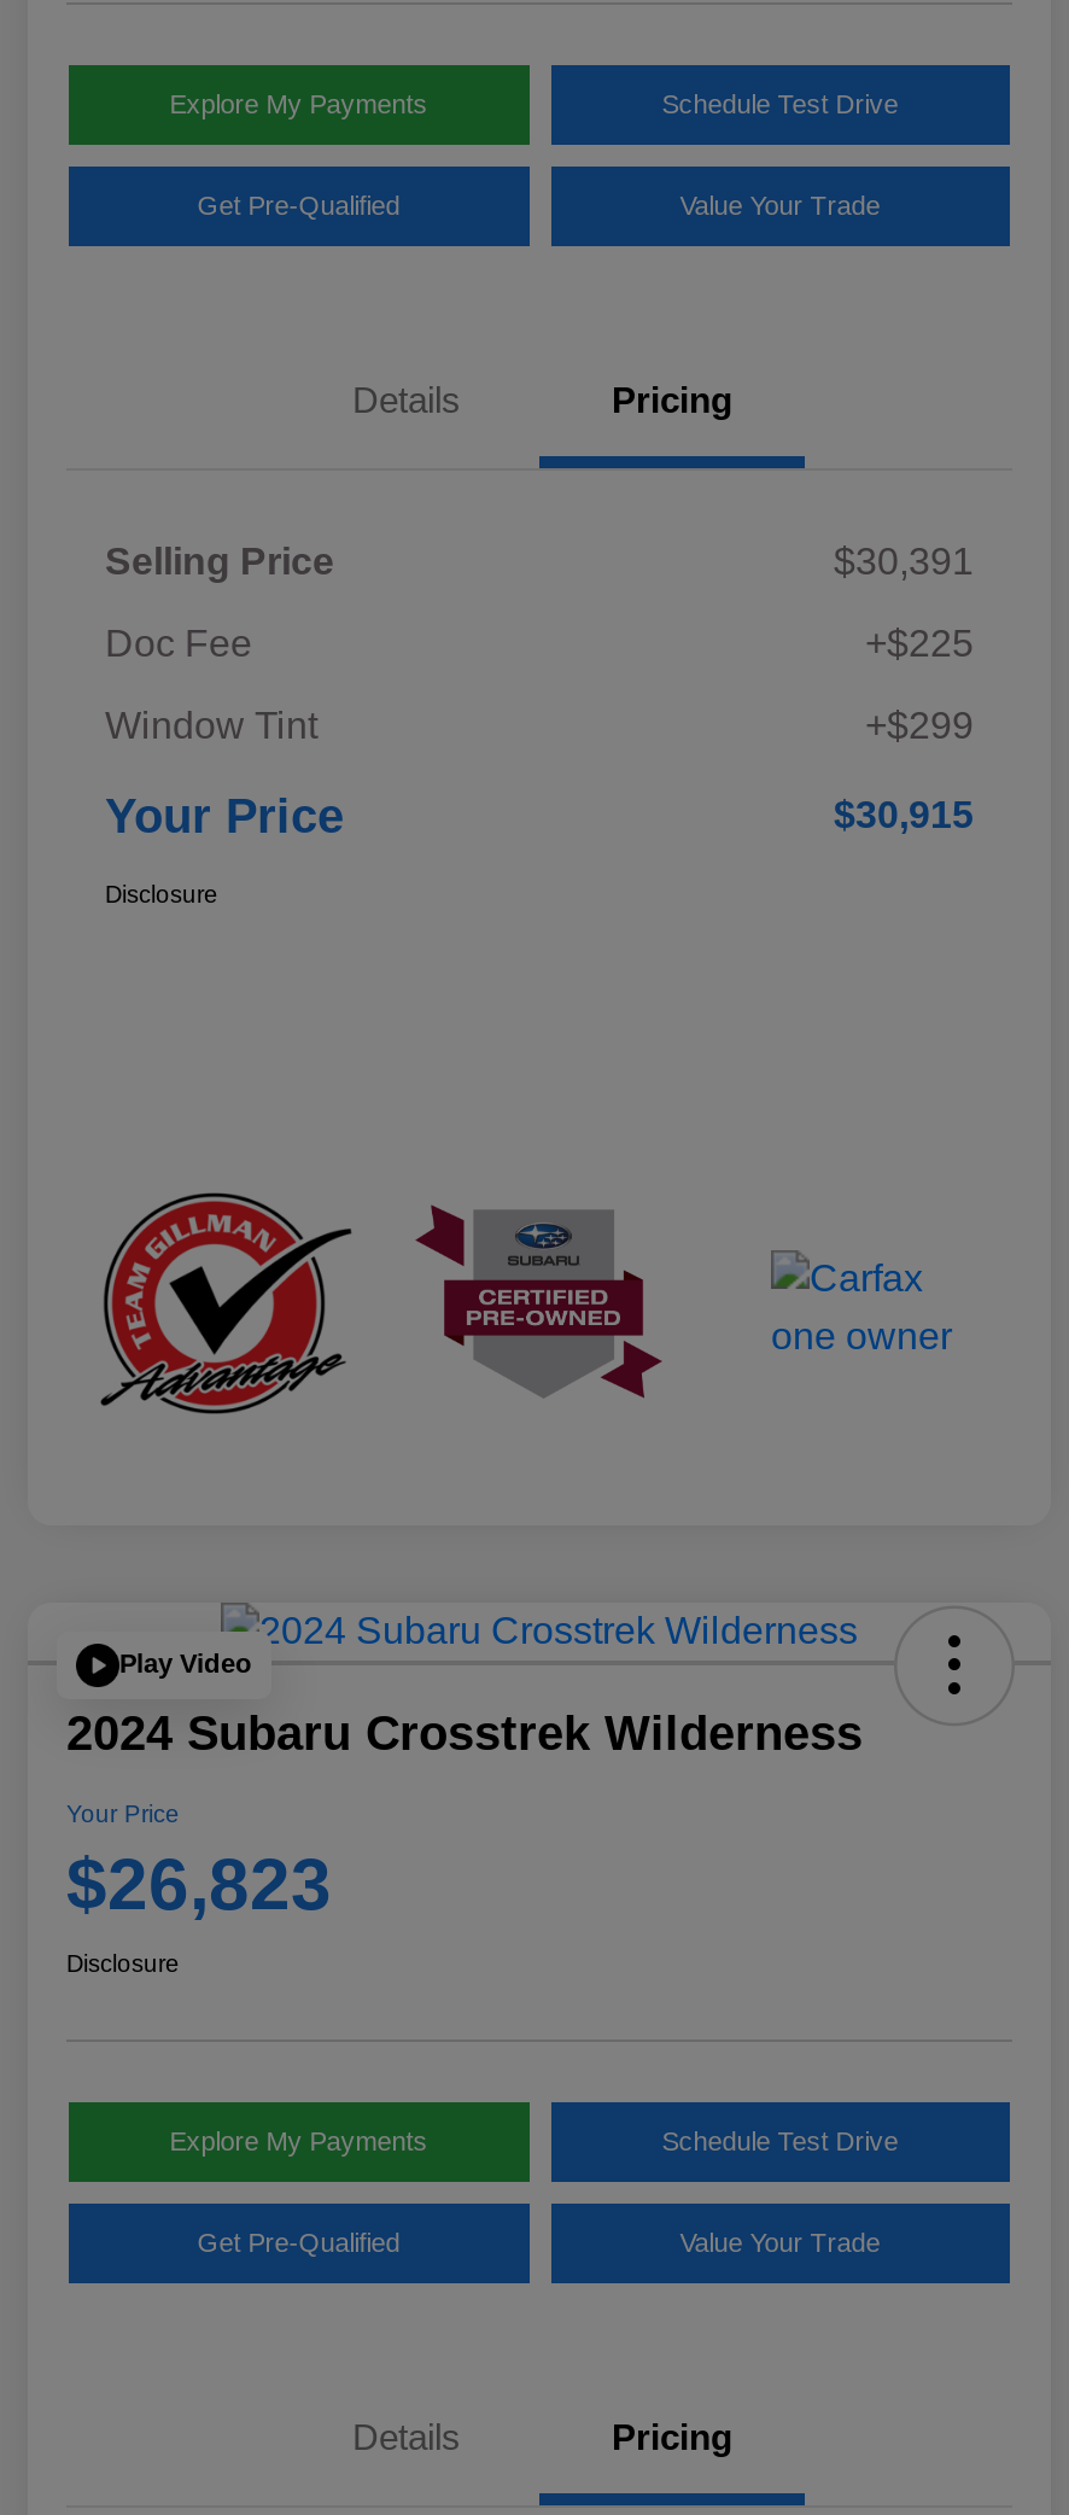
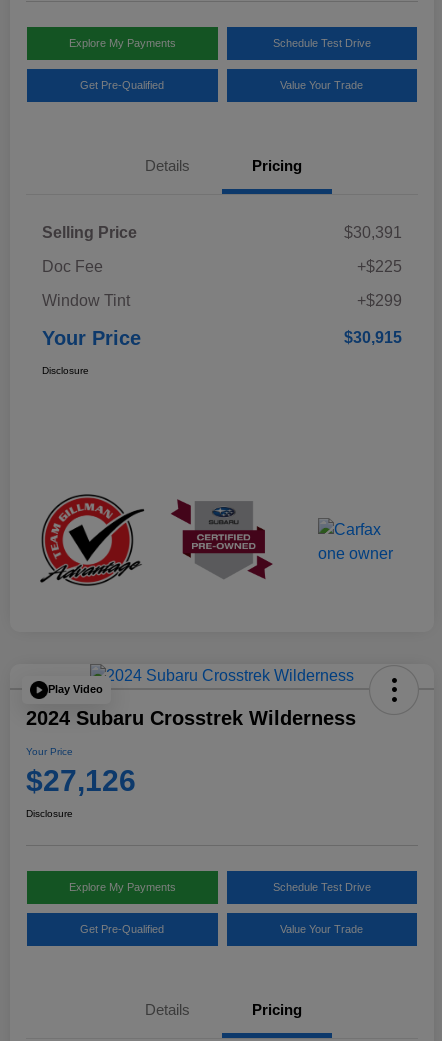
[66,1844,332,1923] $26,823 -> [26,764,136,797] $27,126

